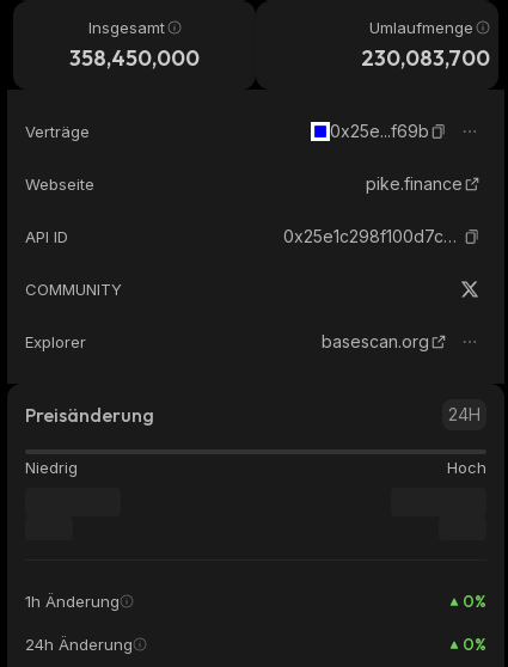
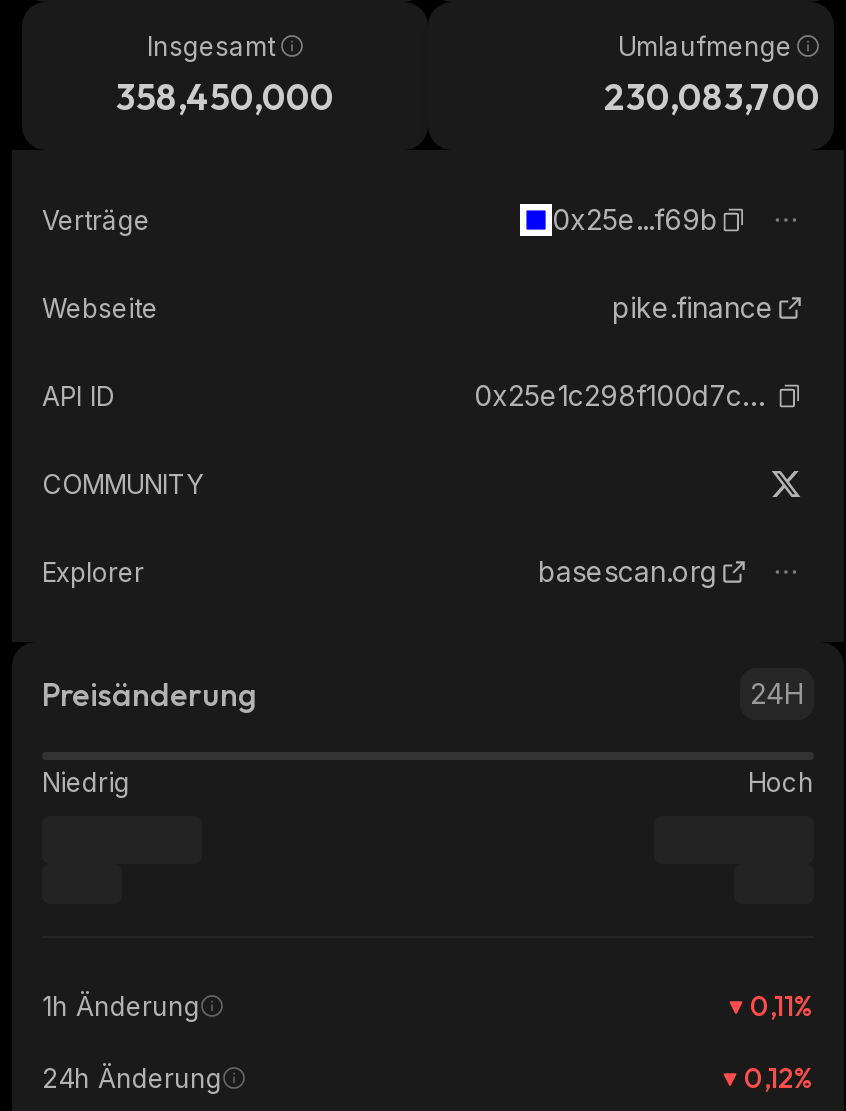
[463,590,486,612] 0% -> [750,988,814,1024] 0,11%
[463,634,486,655] 0% -> [744,1060,814,1096] 0,12%

